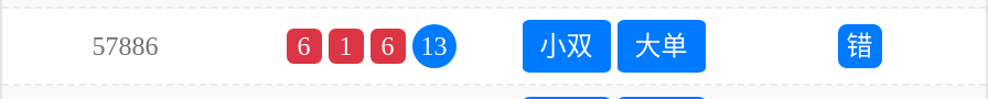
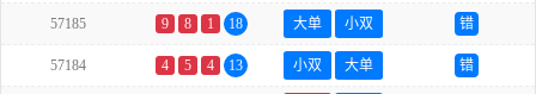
[92,31,311,62] 57886 | 6 -> [50,15,191,32] 57185 | 9 | 8
[381,31,394,62] 6 -> [50,15,474,74] 18 | 大单 | 小双 | 错 | 57184 | 4 | 5 | 4

